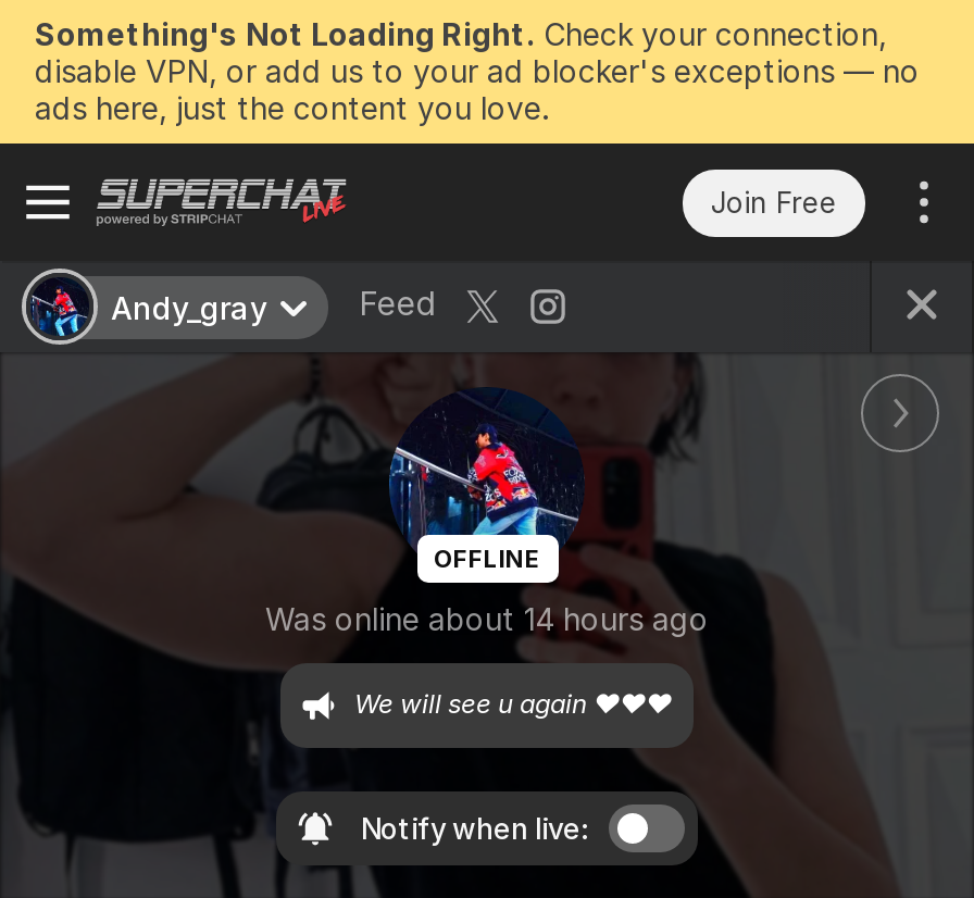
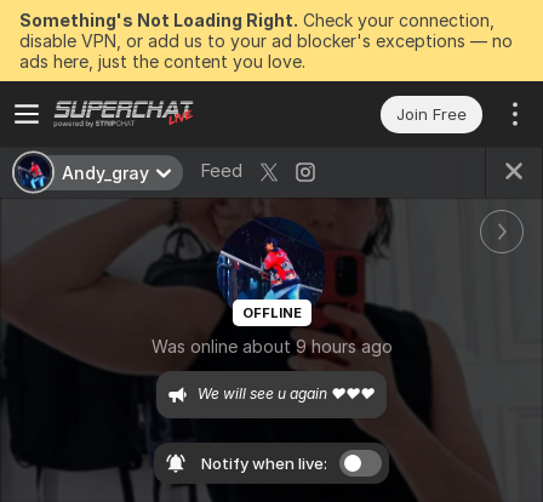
[265,601,709,638] Was online about 14 hours ago -> [151,336,392,357] Was online about 9 hours ago

